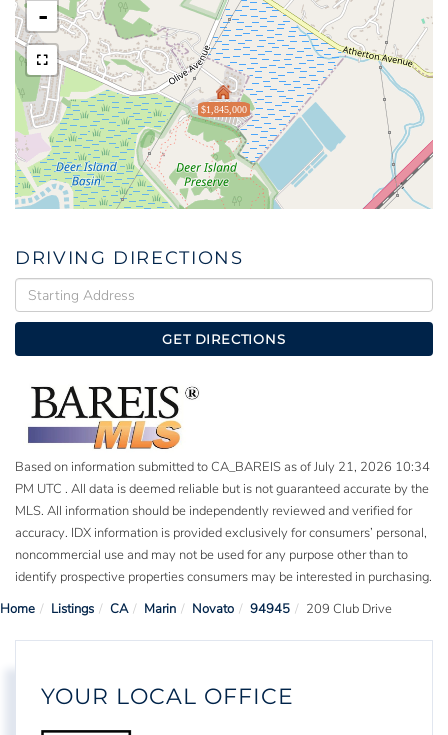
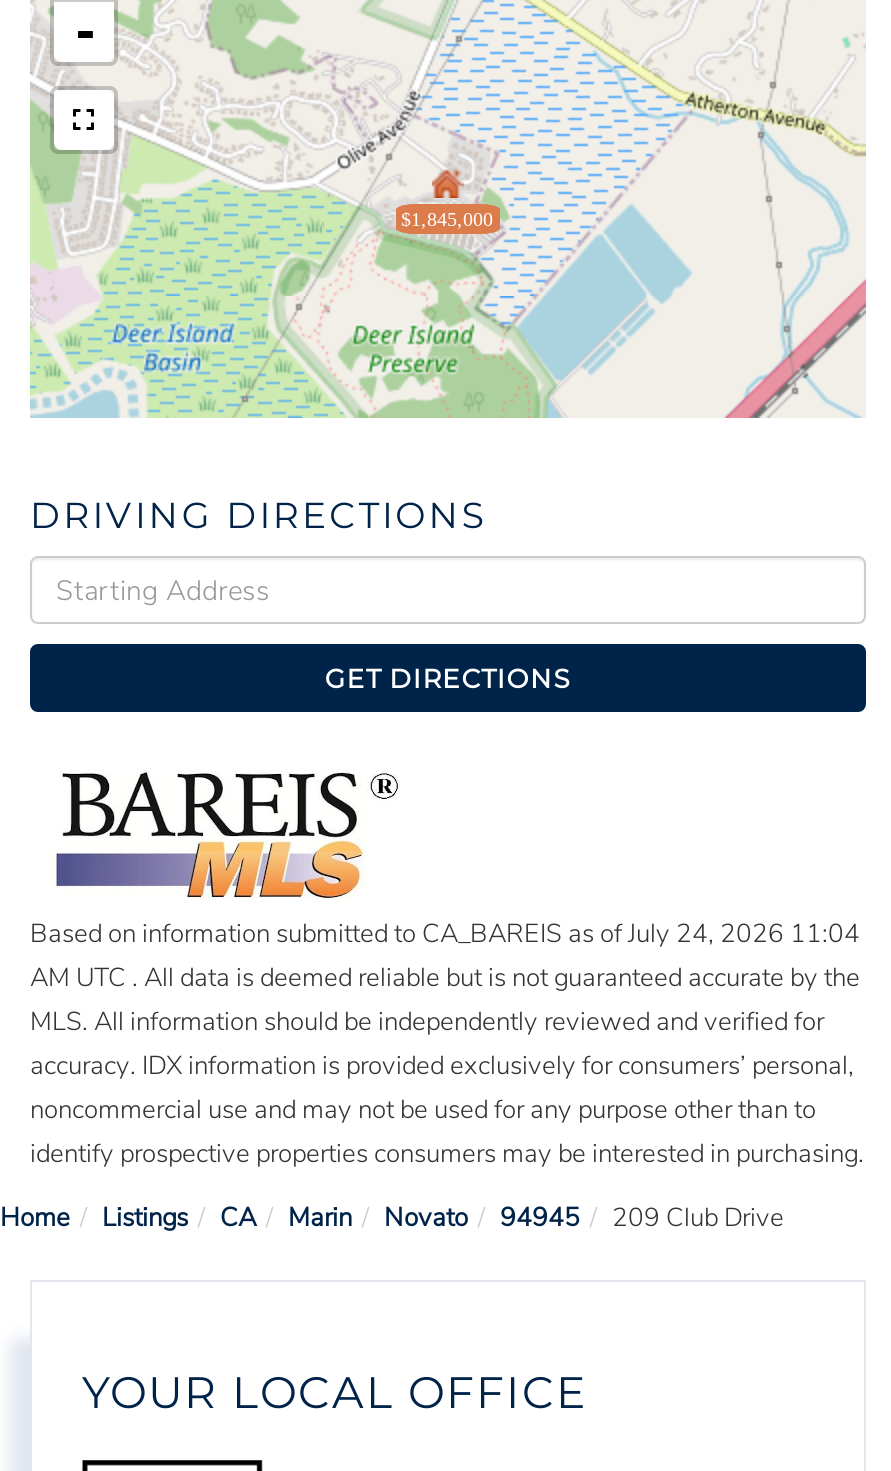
[15,458,430,476] Based on information submitted to CA_BAREIS as of July 21, 2026 10:34 -> [30,917,860,953] Based on information submitted to CA_BAREIS as of July 24, 2026 11:04
[15,480,429,498] PM UTC . All data is deemed reliable but is not guaranteed accurate by the -> [30,961,860,997] AM UTC . All data is deemed reliable but is not guaranteed accurate by the

